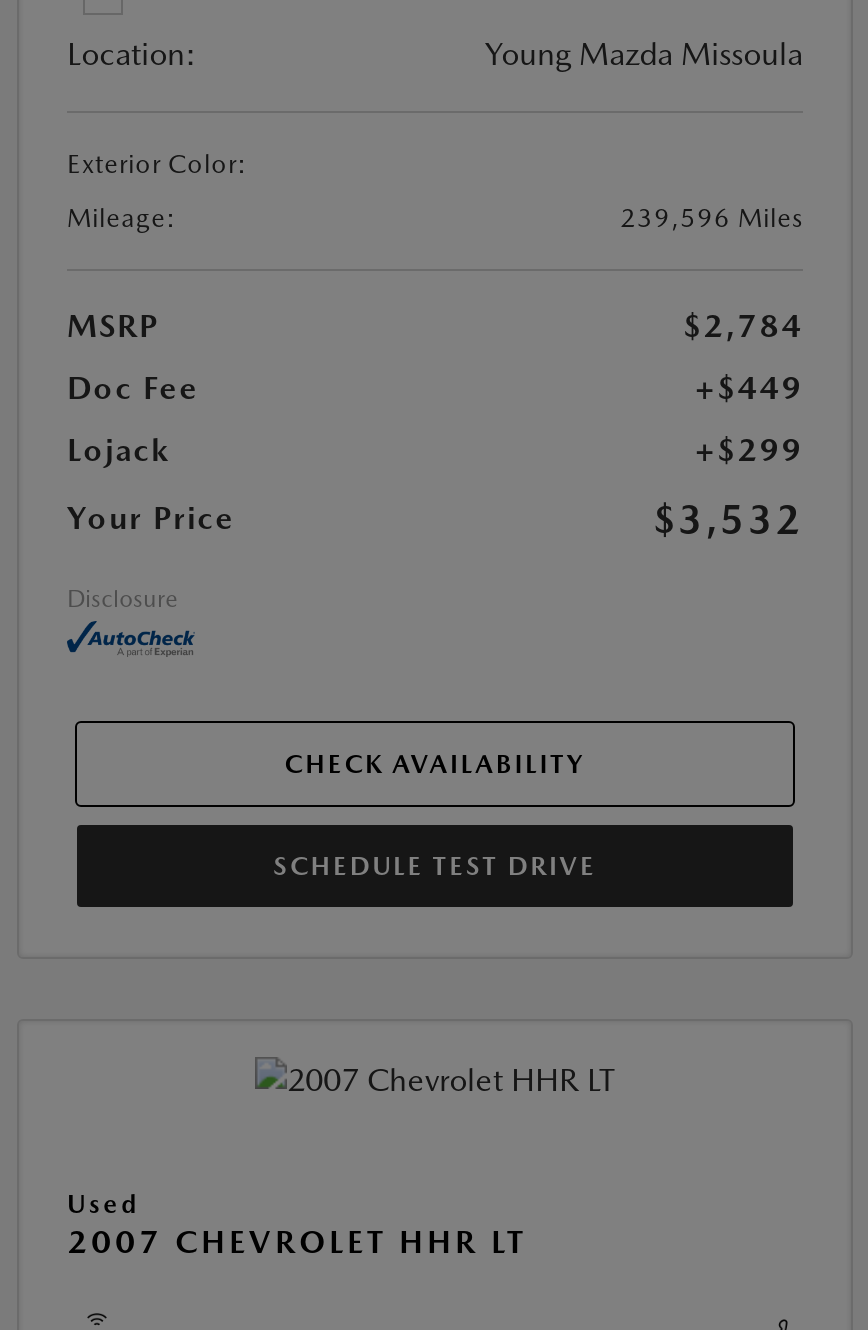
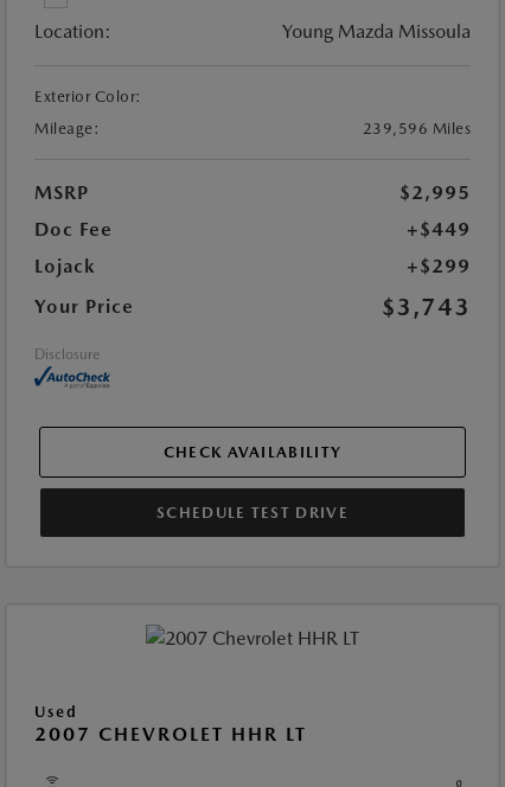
[683,308,803,346] $2,784 -> [399,181,471,204] $2,995
[653,496,803,544] $3,532 -> [382,293,471,321] $3,743

